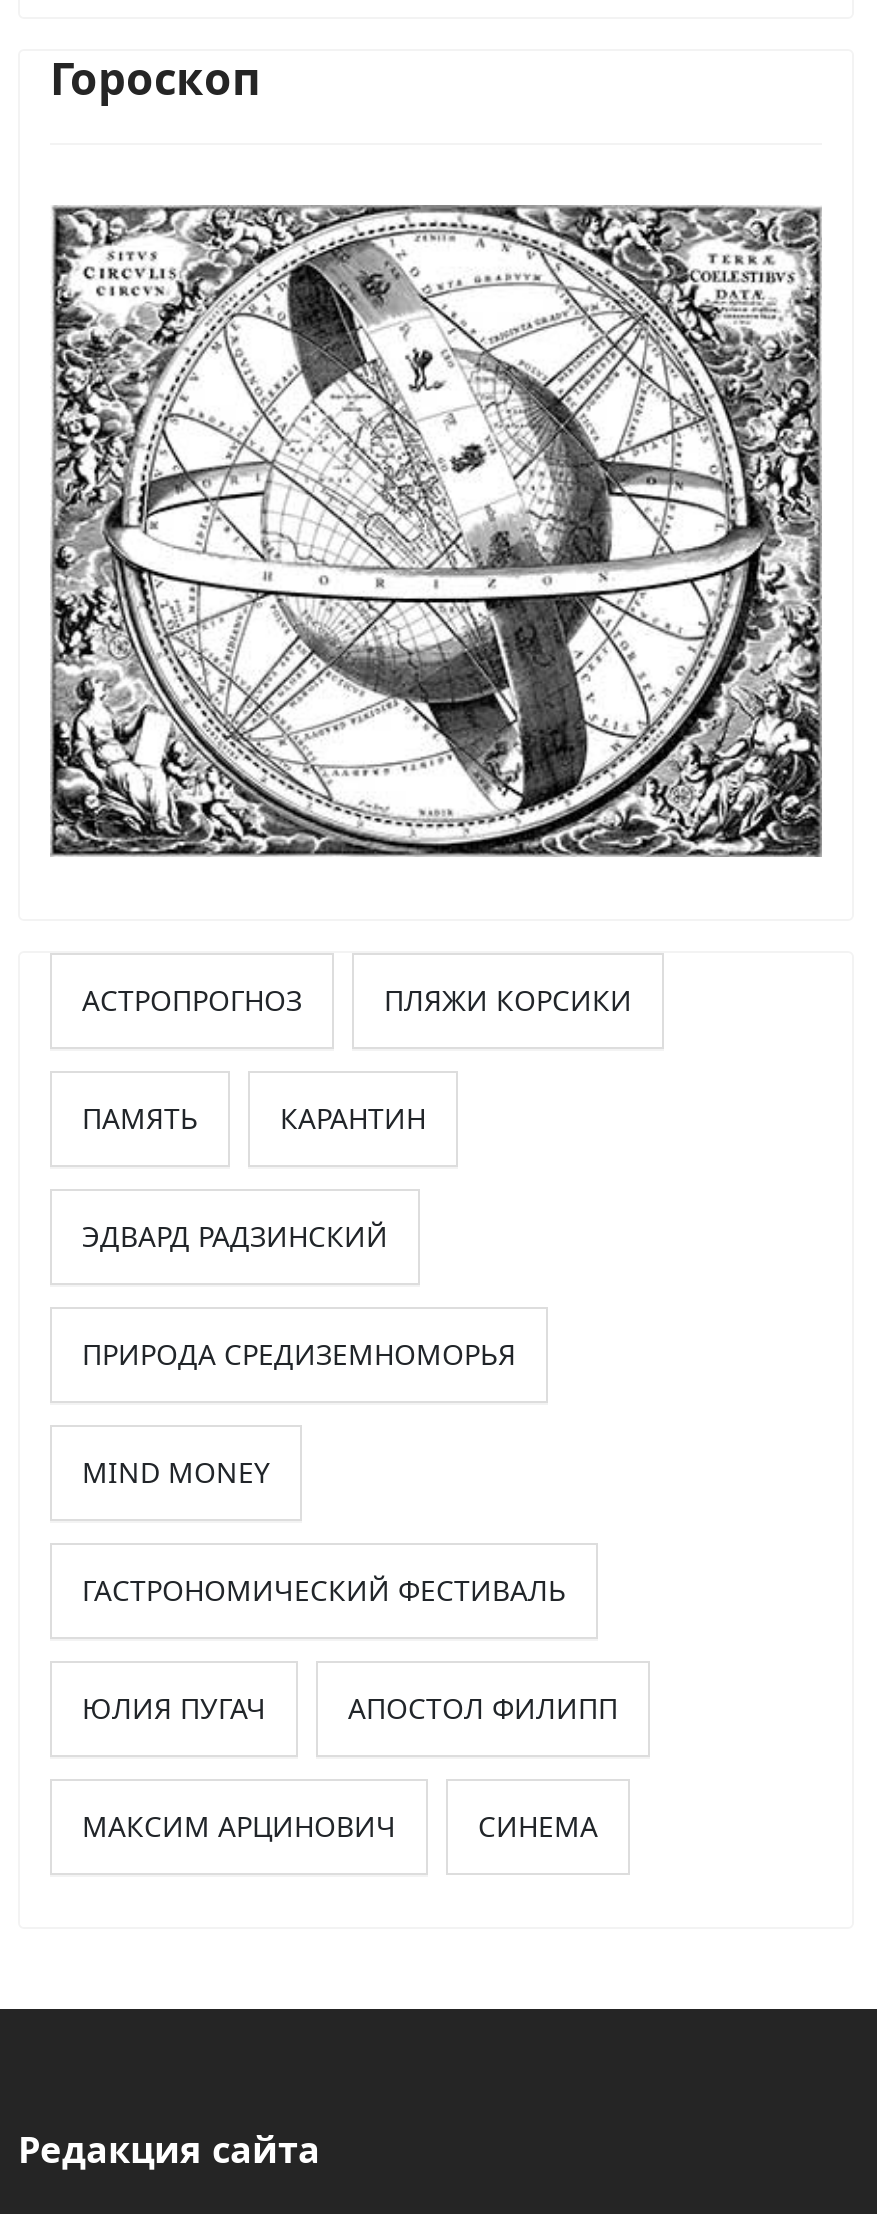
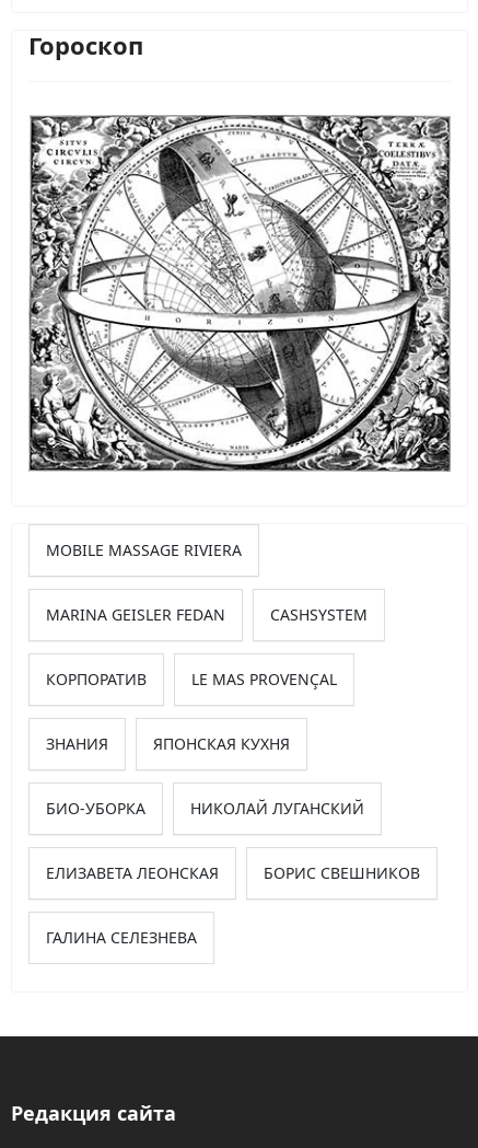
[82,982,632,1846] АСТРОПРОГНОЗ | ПЛЯЖИ КОРСИКИ | ПАМЯТЬ | КАРАНТИН | ЭДВАРД РАДЗИНСКИЙ | ПРИРОДА СРЕДИЗЕМНОМОРЬЯ | MIND MONEY | ГАСТРОНОМИЧЕСКИЙ ФЕСТИВАЛЬ | ЮЛИЯ ПУГАЧ | АПОСТОЛ ФИЛИПП | МАКСИМ АРЦИНОВИЧ | СИНЕМА -> [46,540,420,948] MOBILE MASSAGE RIVIERA | MARINA GEISLER FEDAN | CASHSYSTEM | КОРПОРАТИВ | LE MAS PROVENÇAL | ЗНАНИЯ | ЯПОНСКАЯ КУХНЯ | БИО-УБОРКА | НИКОЛАЙ ЛУГАНСКИЙ | ЕЛИЗАВЕТА ЛЕОНСКАЯ | БОРИС СВЕШНИКОВ | ГАЛИНА СЕЛЕЗНЕВА

